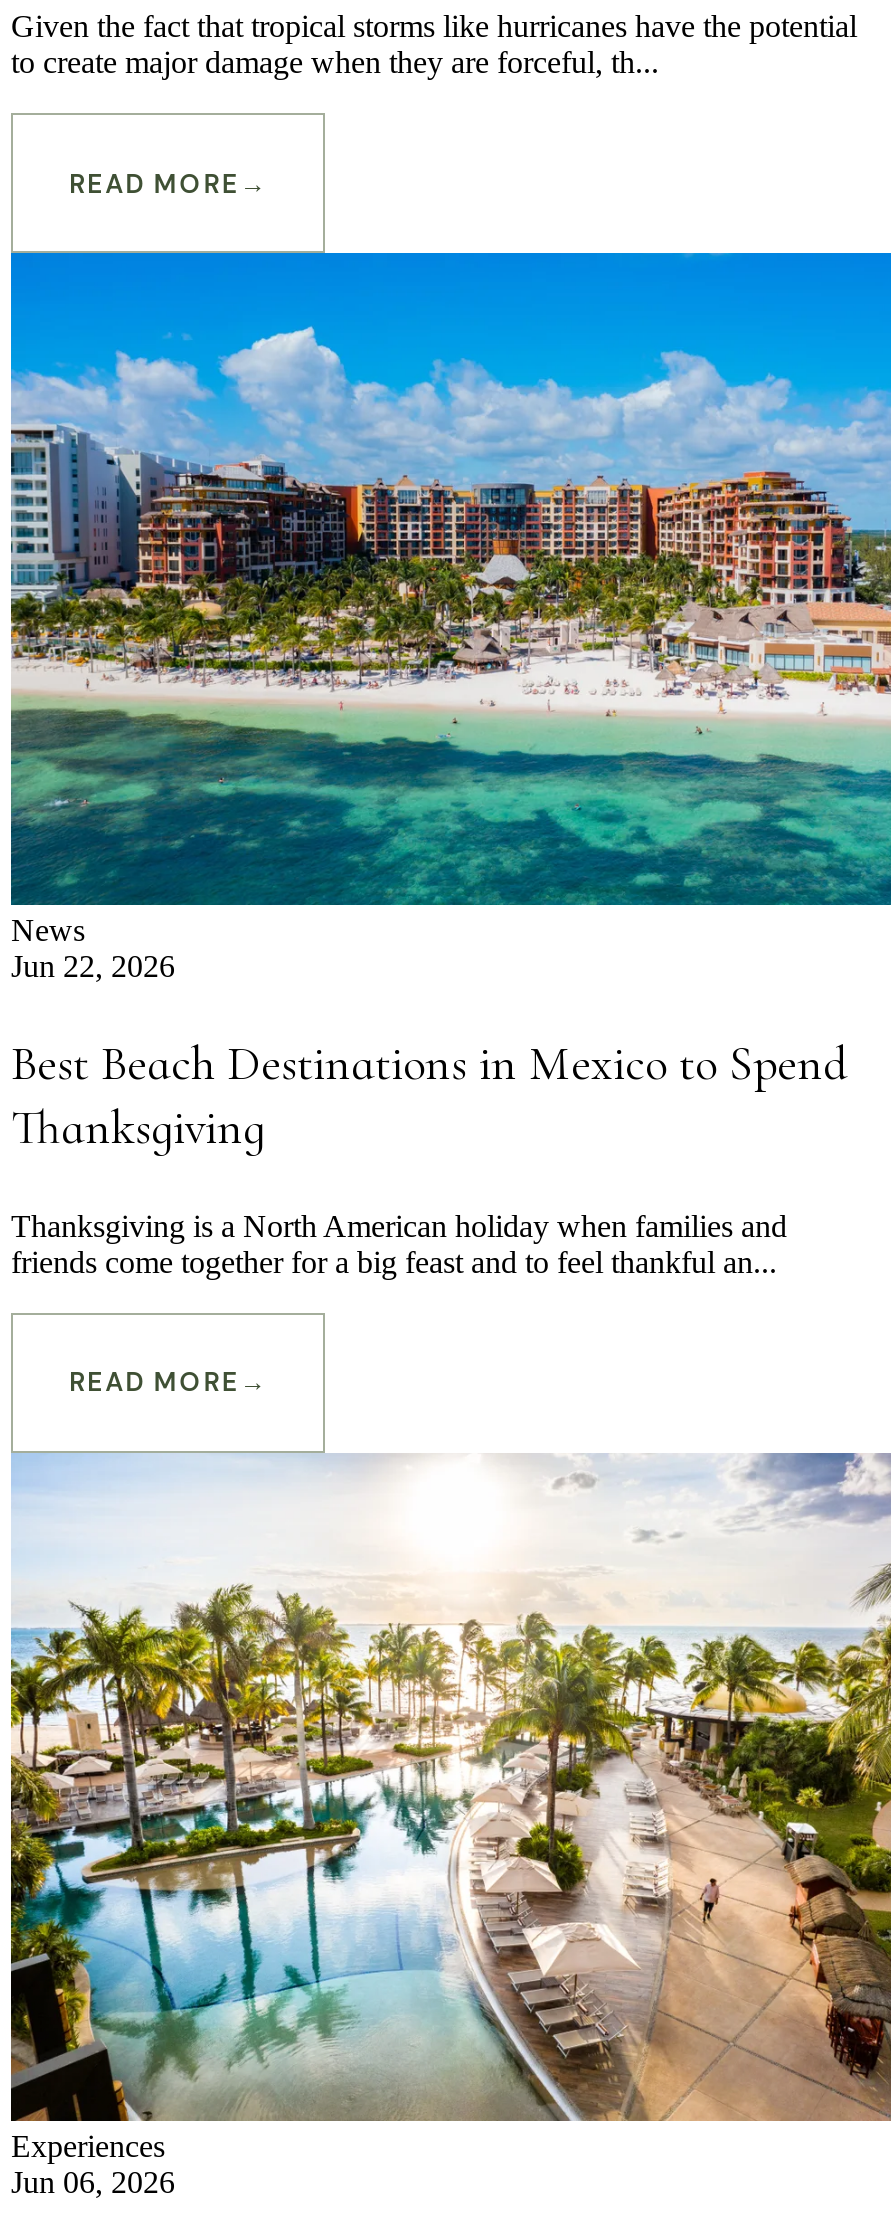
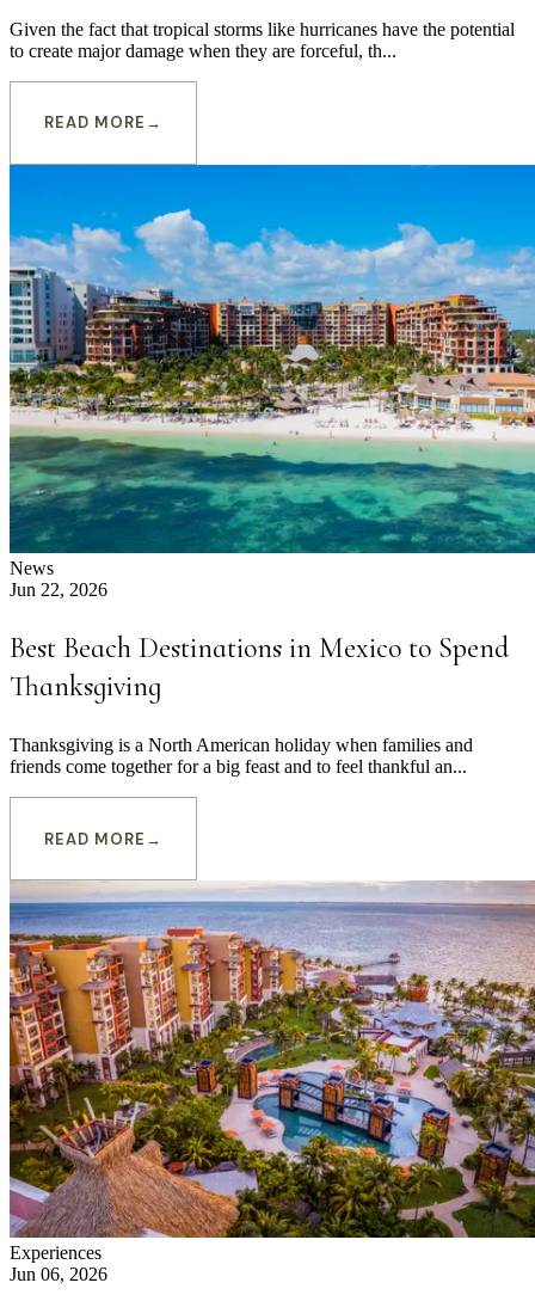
[9,1454,885,2124] [image] -> [8,882,531,1239] [image]

